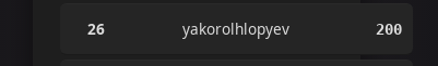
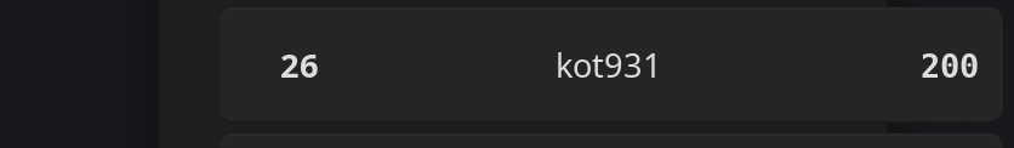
[182,18,289,39] yakorolhlopyev -> [556,41,662,87] kot931

